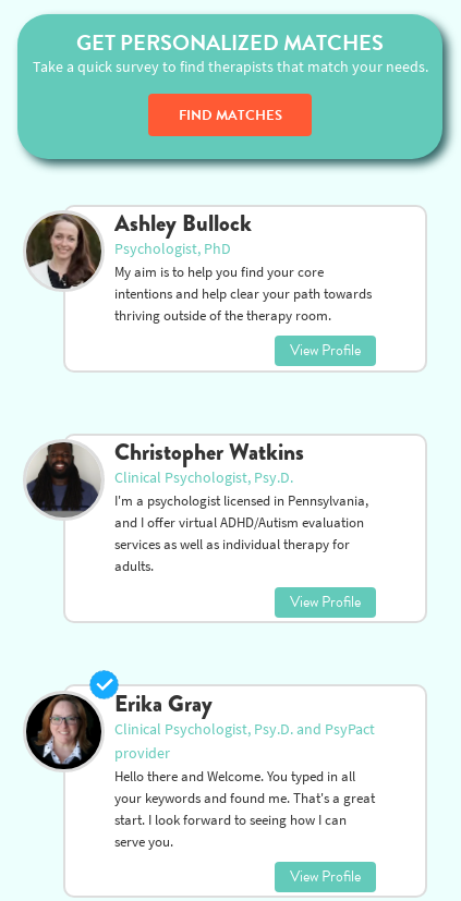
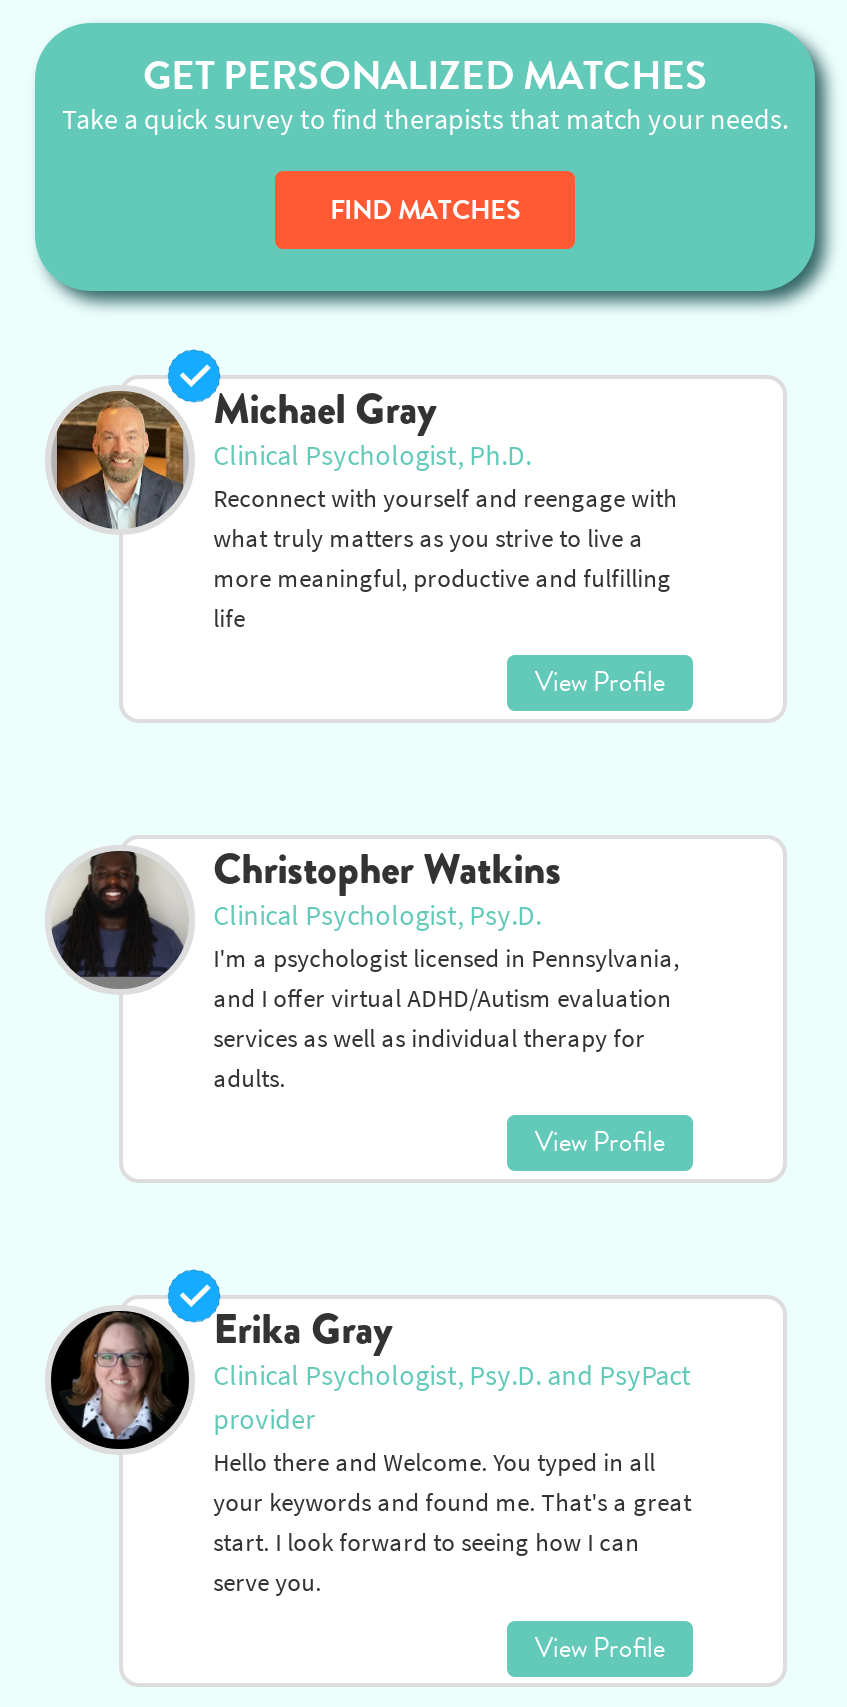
[26,193,372,325] [image] | Ashley Bullock | Psychologist, PhD | My aim is to help you find your core | intentions and help clear your path towards | thriving outside of the therapy room. -> [53,349,677,636] [image] | Michael Gray | Clinical Psychologist, Ph.D. | Reconnect with yourself and reengage with | what truly matters as you strive to live a | more meaningful, productive and fulfilling | life

